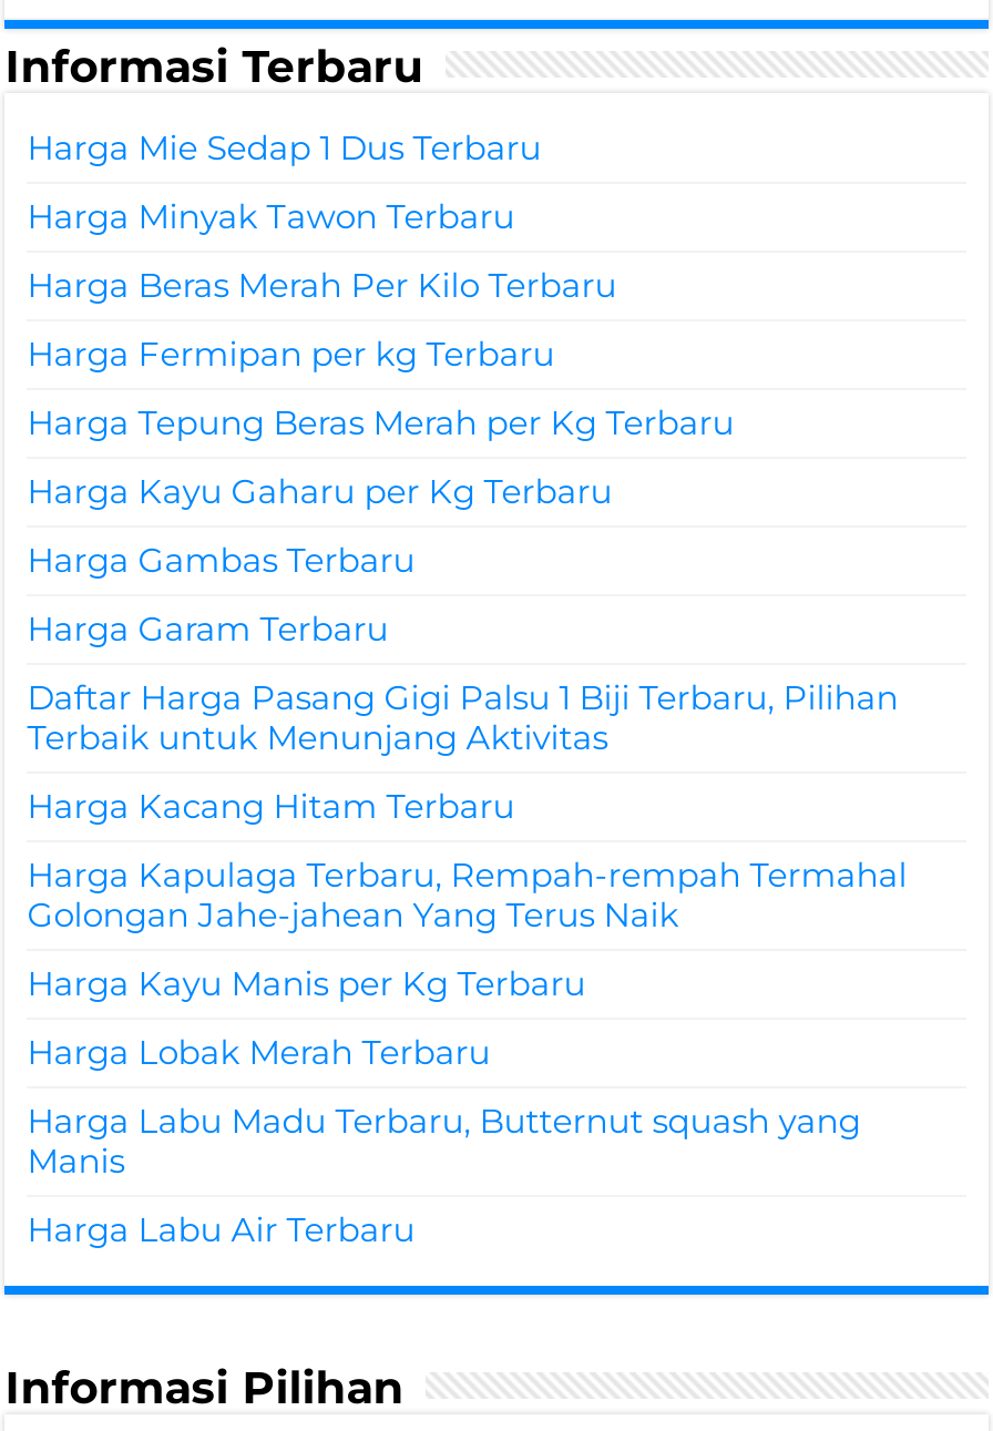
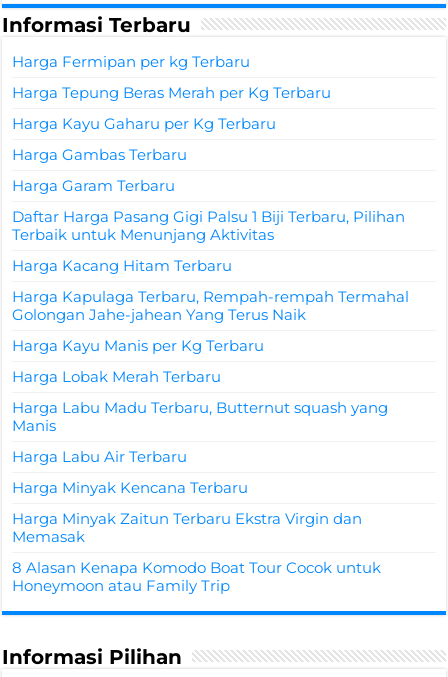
[27,126,617,306] Harga Mie Sedap 1 Dus Terbaru | Harga Minyak Tawon Terbaru | Harga Beras Merah Per Kilo Terbaru -> none
moved [27,333,907,1250] -> [12,52,409,466]: Harga Fermipan per kg Terbaru | Harga Tepung Beras Merah per Kg Terbaru | Harga Kayu Gaharu per Kg Terbaru | ... | Manis | Harga Labu Air Terbaru
none -> [12,478,381,595] Harga Minyak Kencana Terbaru | Harga Minyak Zaitun Terbaru Ekstra Virgin dan | Memasak | 8 Alasan Kenapa Komodo Boat Tour Cocok untuk | Honeymoon atau Family Trip

